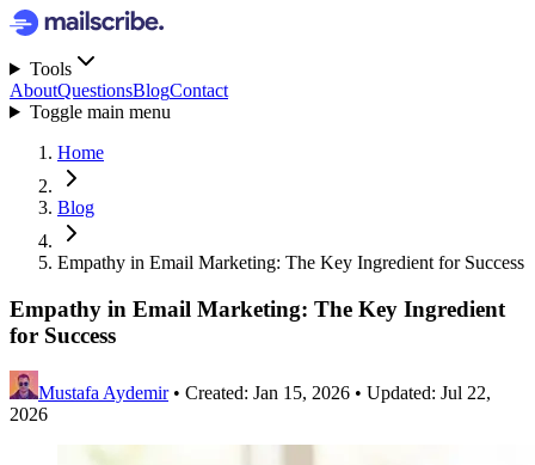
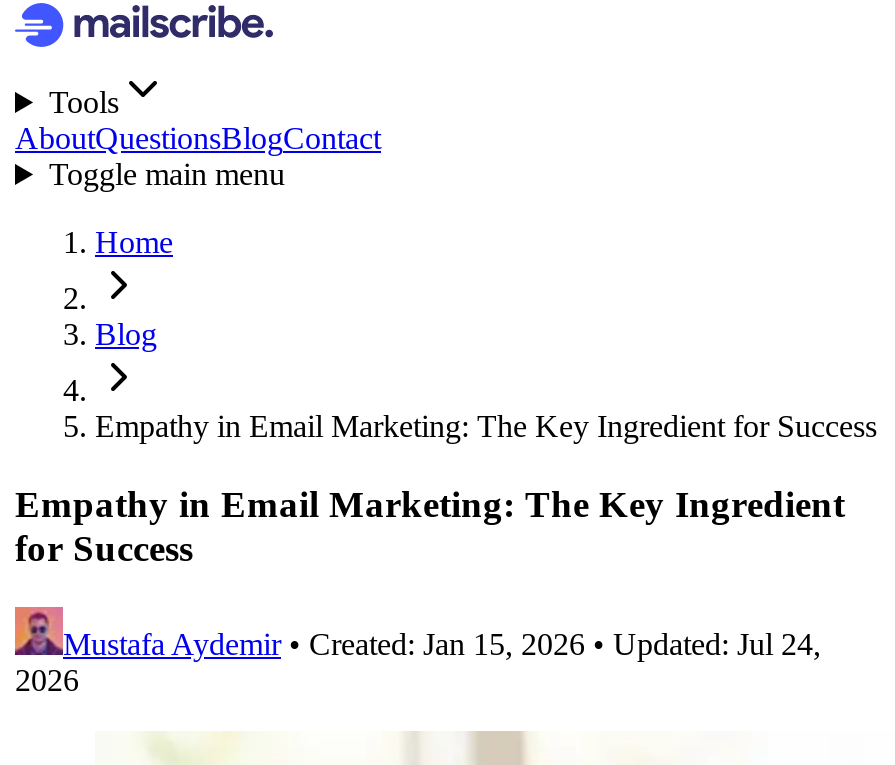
[38,383,491,403] Mustafa Aydemir • Created: Jan 15, 2026 • Updated: Jul 22, -> [63,628,821,662] Mustafa Aydemir • Created: Jan 15, 2026 • Updated: Jul 24,

